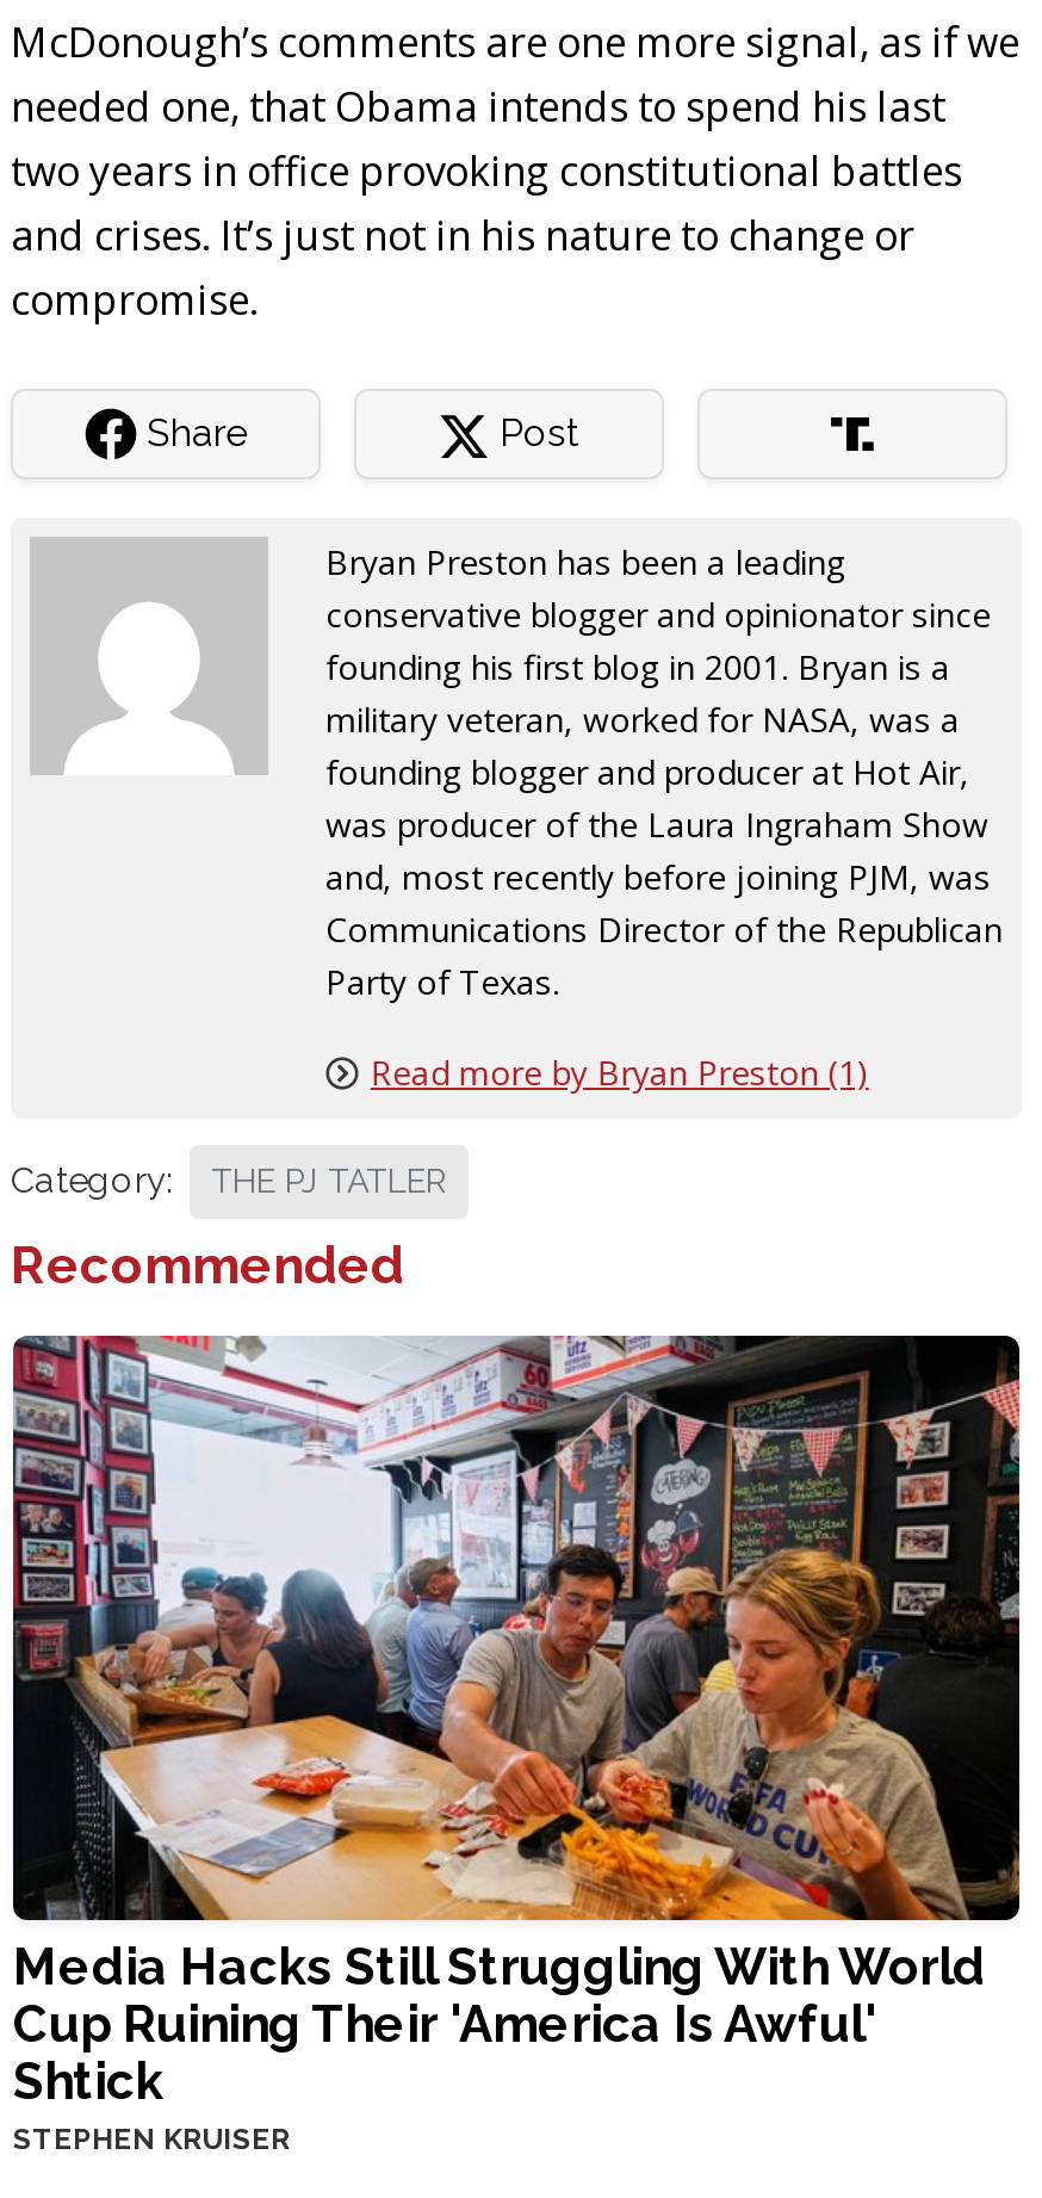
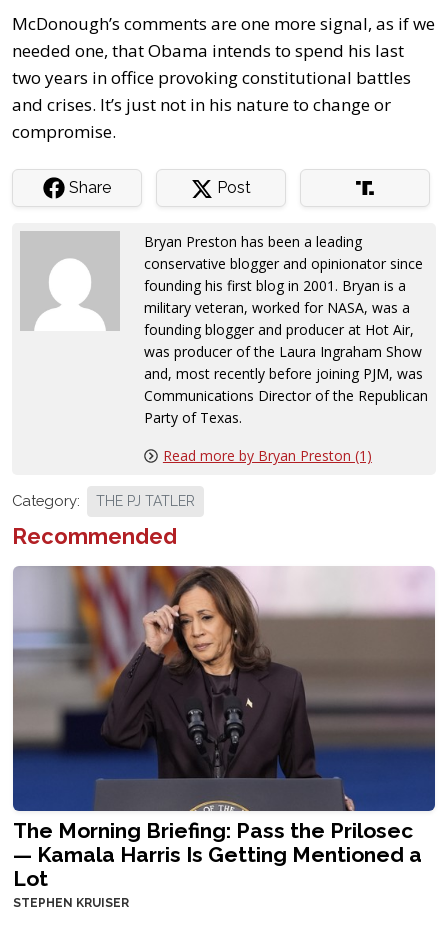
[11,1333,1022,2111] [image] | Media Hacks Still Struggling With World | Cup Ruining Their 'America Is Awful' | Shtick -> [12,565,436,891] [image] | The Morning Briefing: Pass the Prilosec | — Kamala Harris Is Getting Mentioned a | Lot

